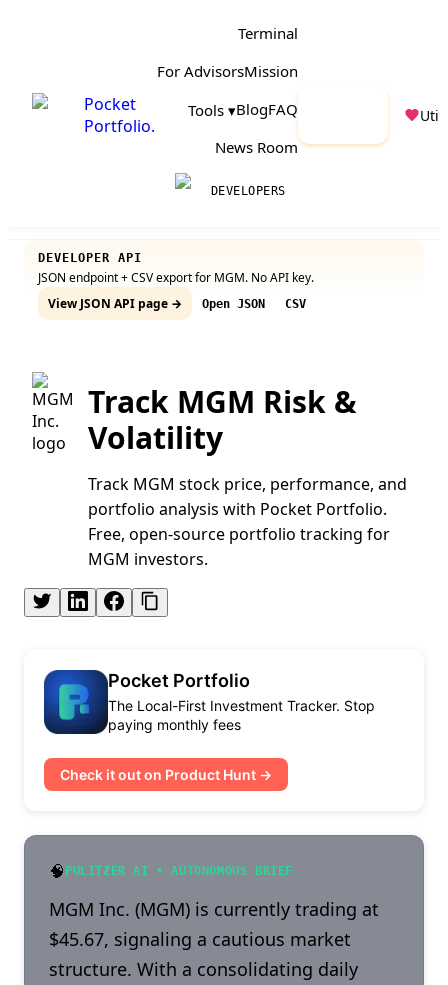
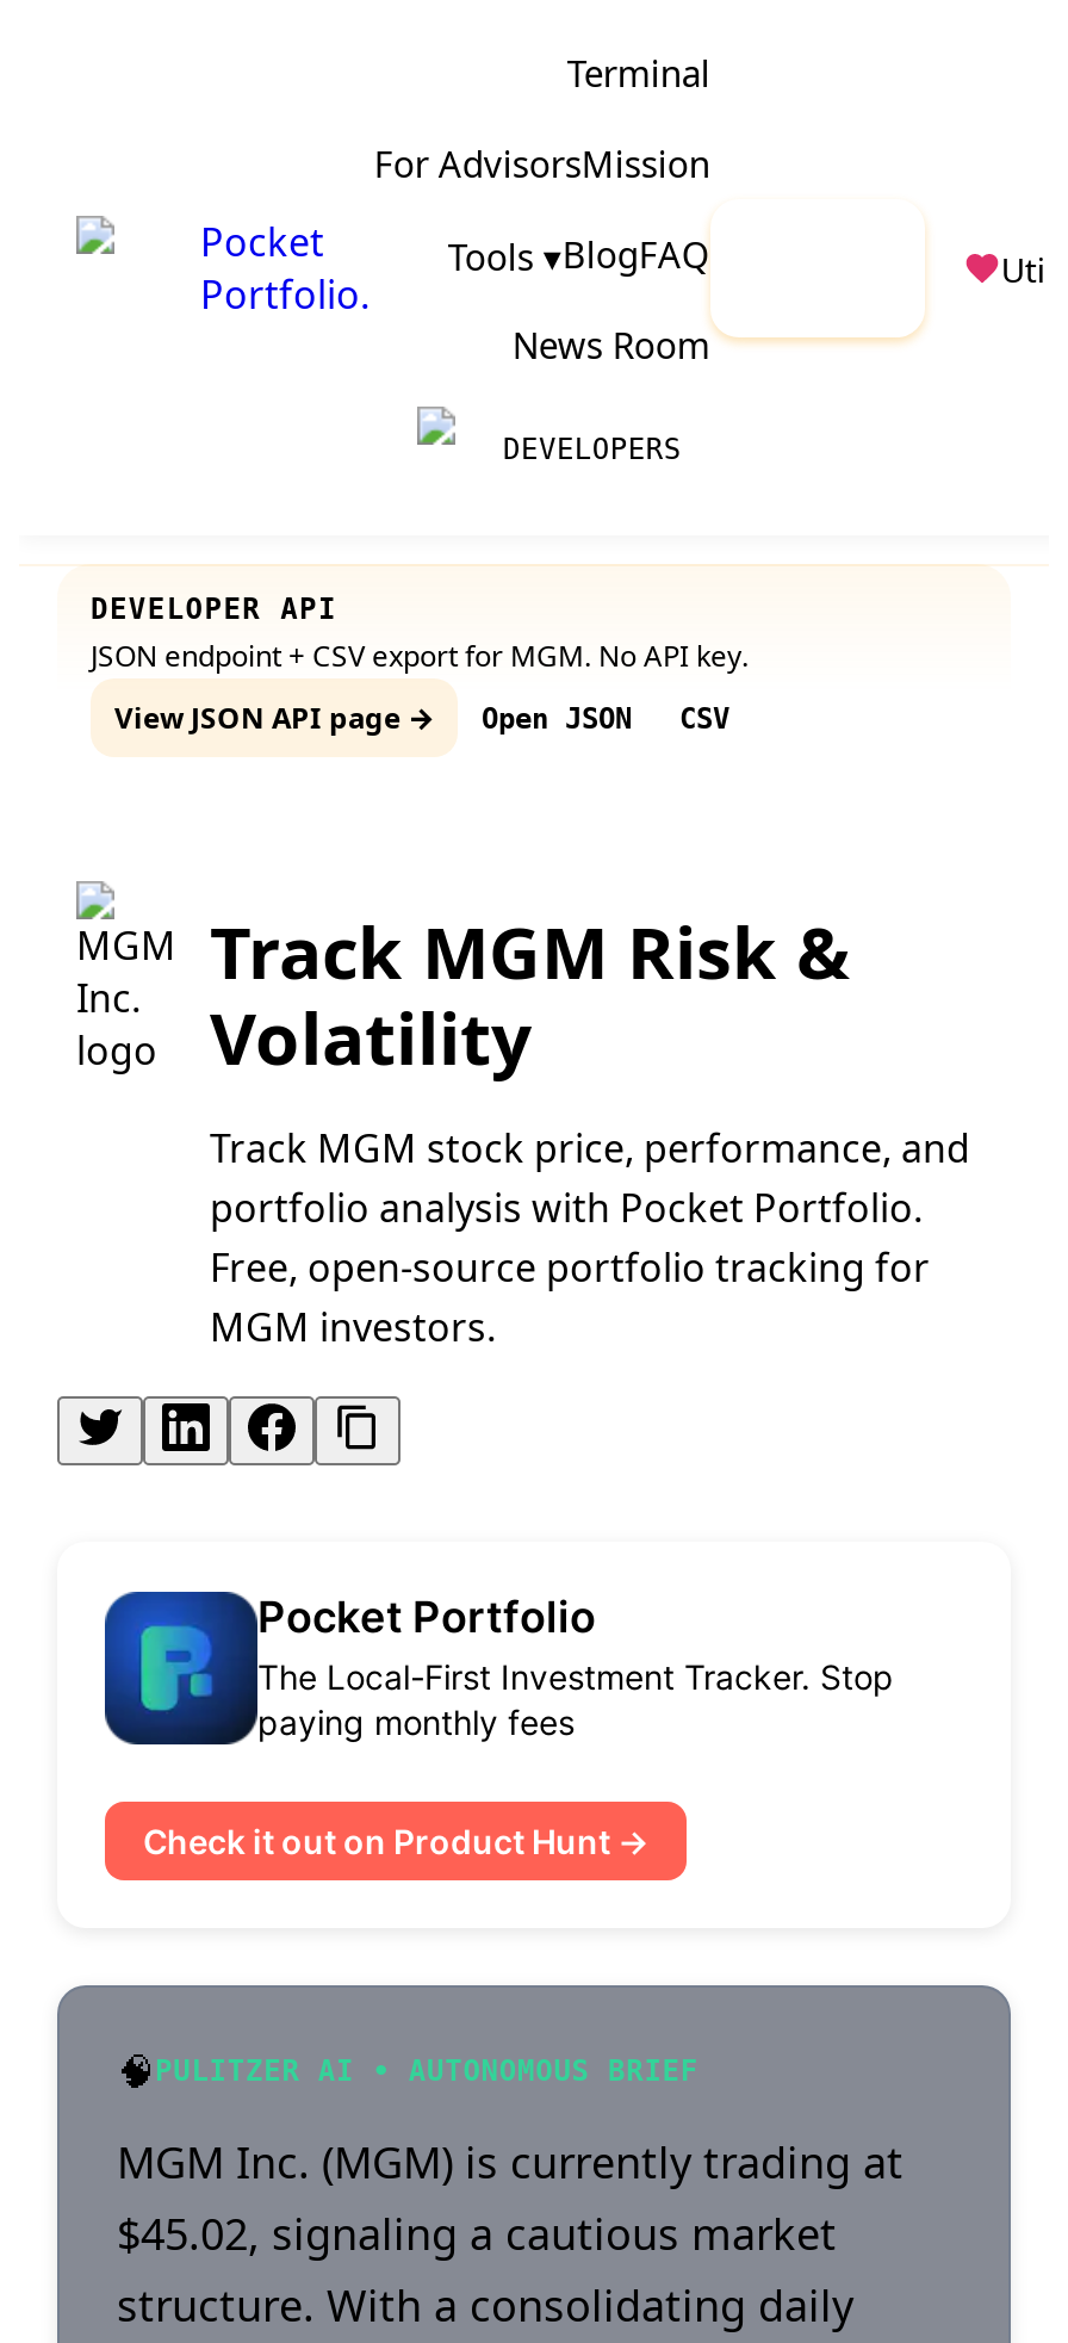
[49,927,351,951] $45.67, signaling a cautious market -> [117,2205,837,2262] $45.02, signaling a cautious market

